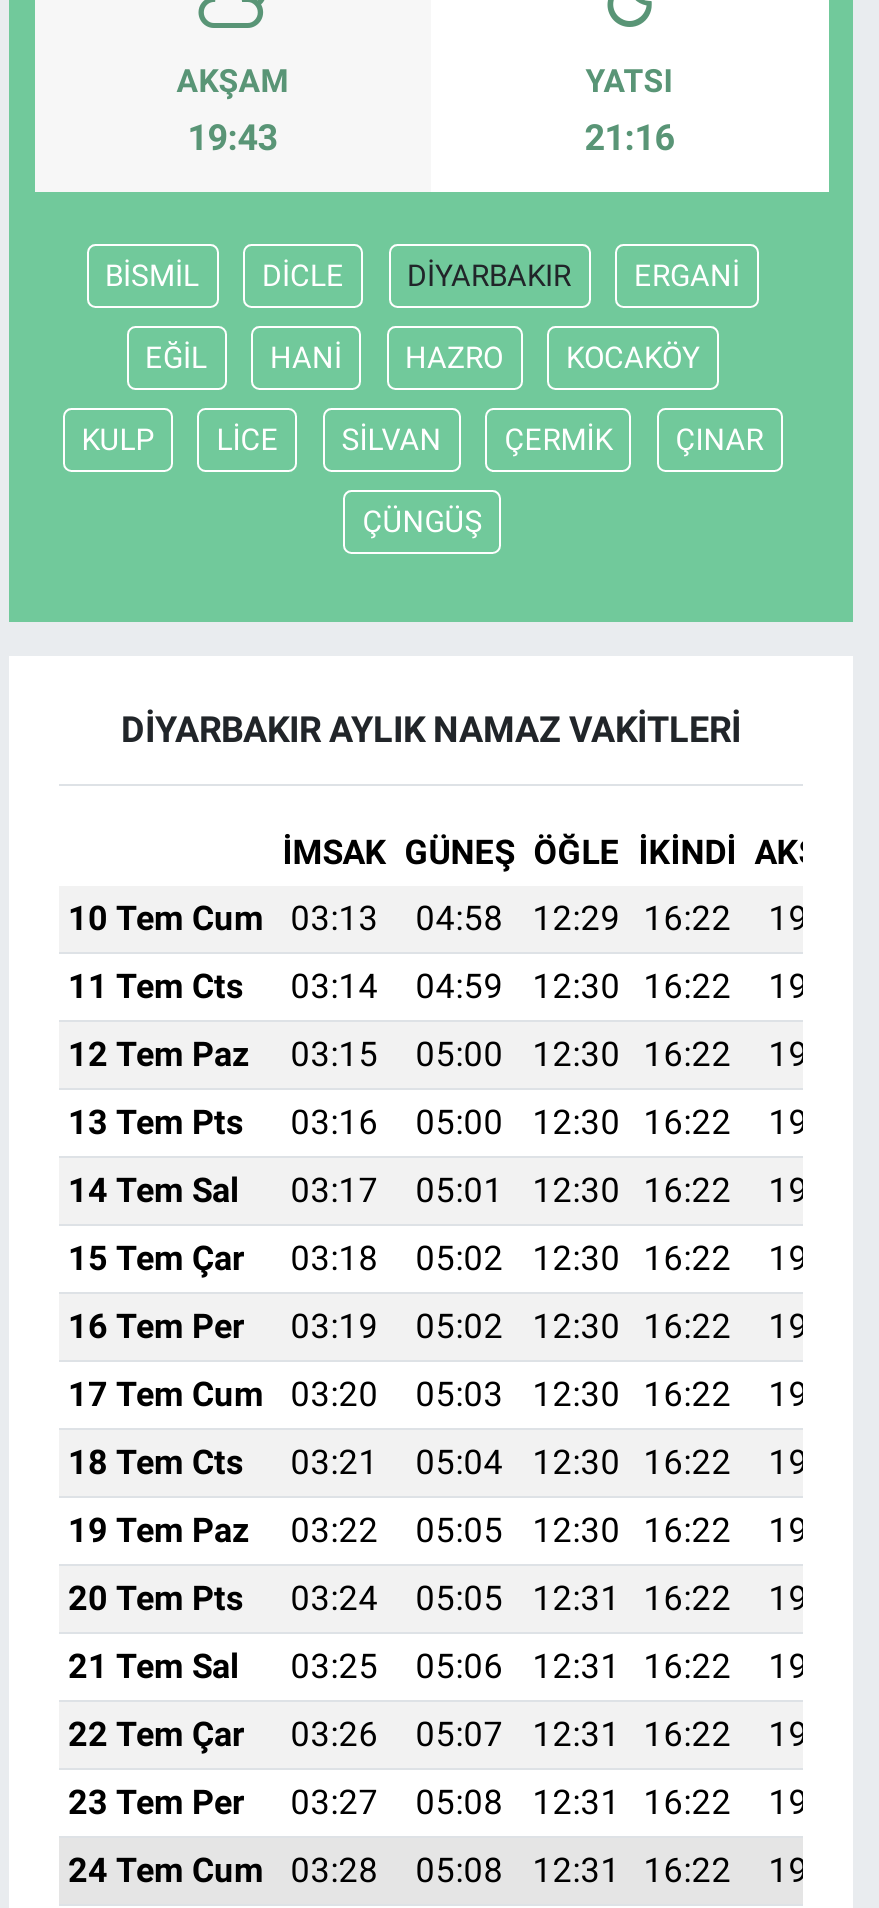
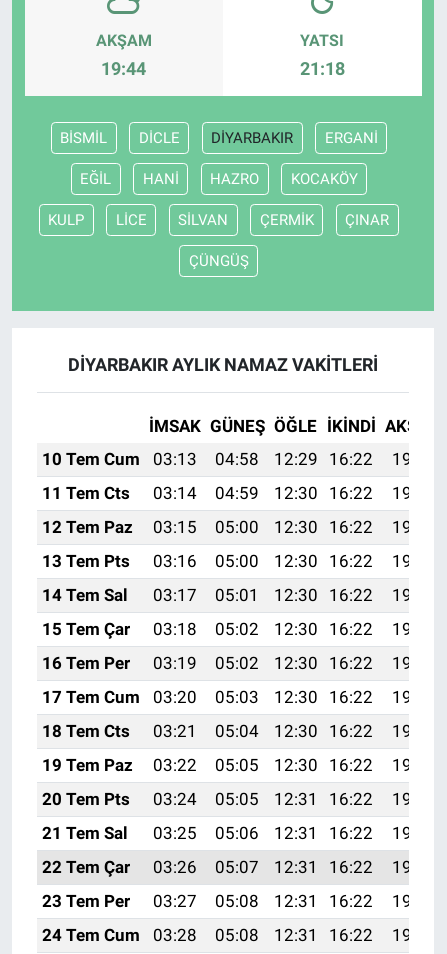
[187,116,277,158] 19:43 -> [101,58,146,79] 19:44
[585,116,675,158] 21:16 -> [300,58,345,79] 21:18

